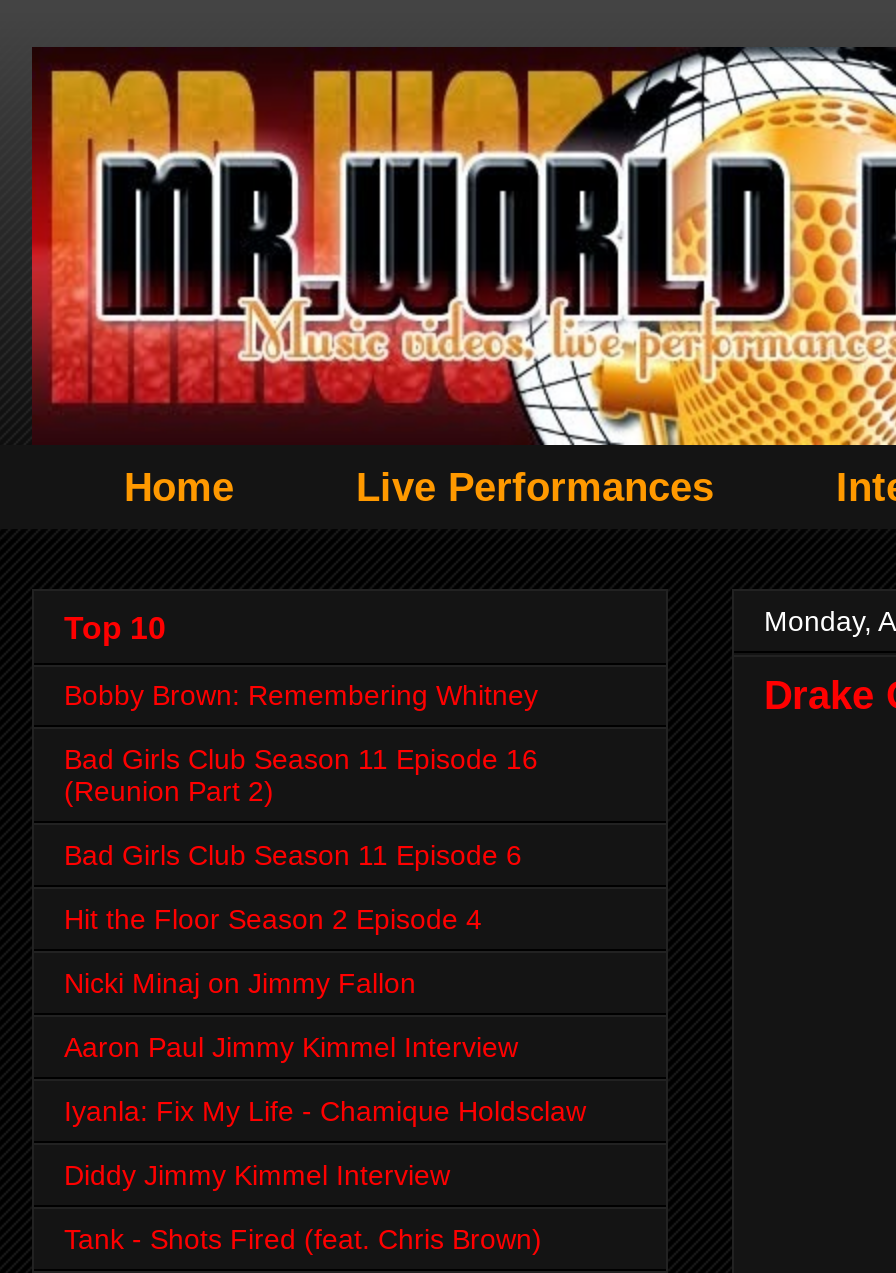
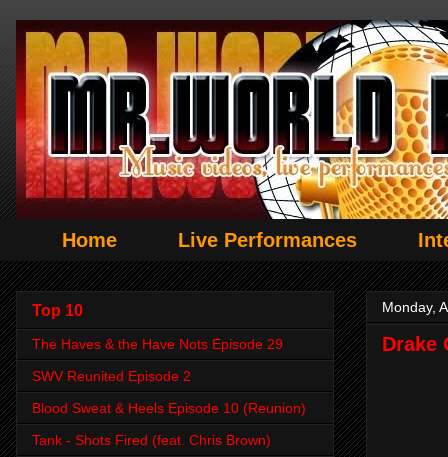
[64,678,586,1190] Bobby Brown: Remembering Whitney | Bad Girls Club Season 11 Episode 16 | (Reunion Part 2) | Bad Girls Club Season 11 Episode 6 | Hit the Floor Season 2 Episode 4 | Nicki Minaj on Jimmy Fallon | Aaron Paul Jimmy Kimmel Interview | Iyanla: Fix My Life - Chamique Holdsclaw | Diddy Jimmy Kimmel Interview -> [32,336,306,416] The Haves & the Have Nots Episode 29 | SWV Reunited Episode 2 | Blood Sweat & Heels Episode 10 (Reunion)

